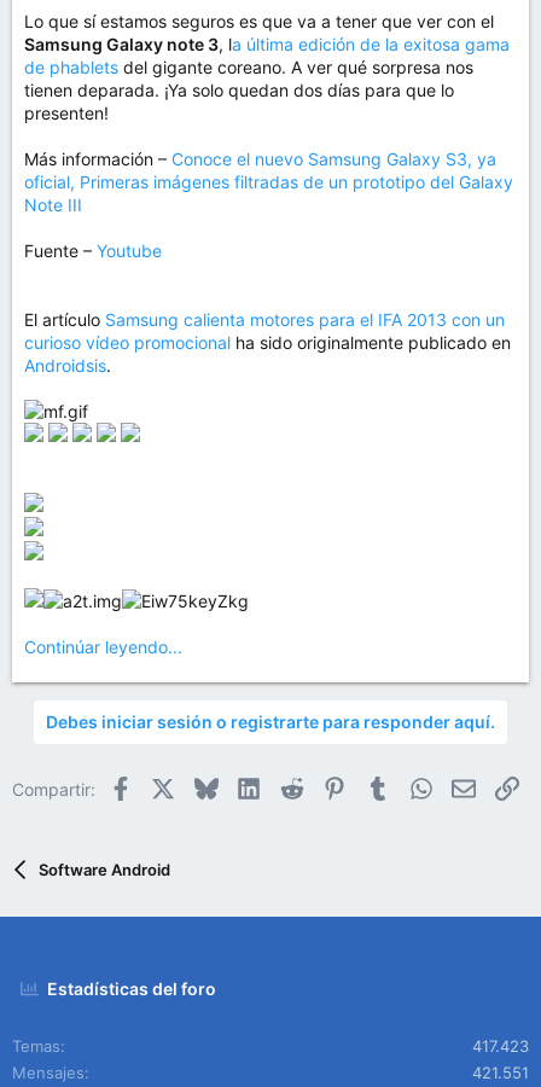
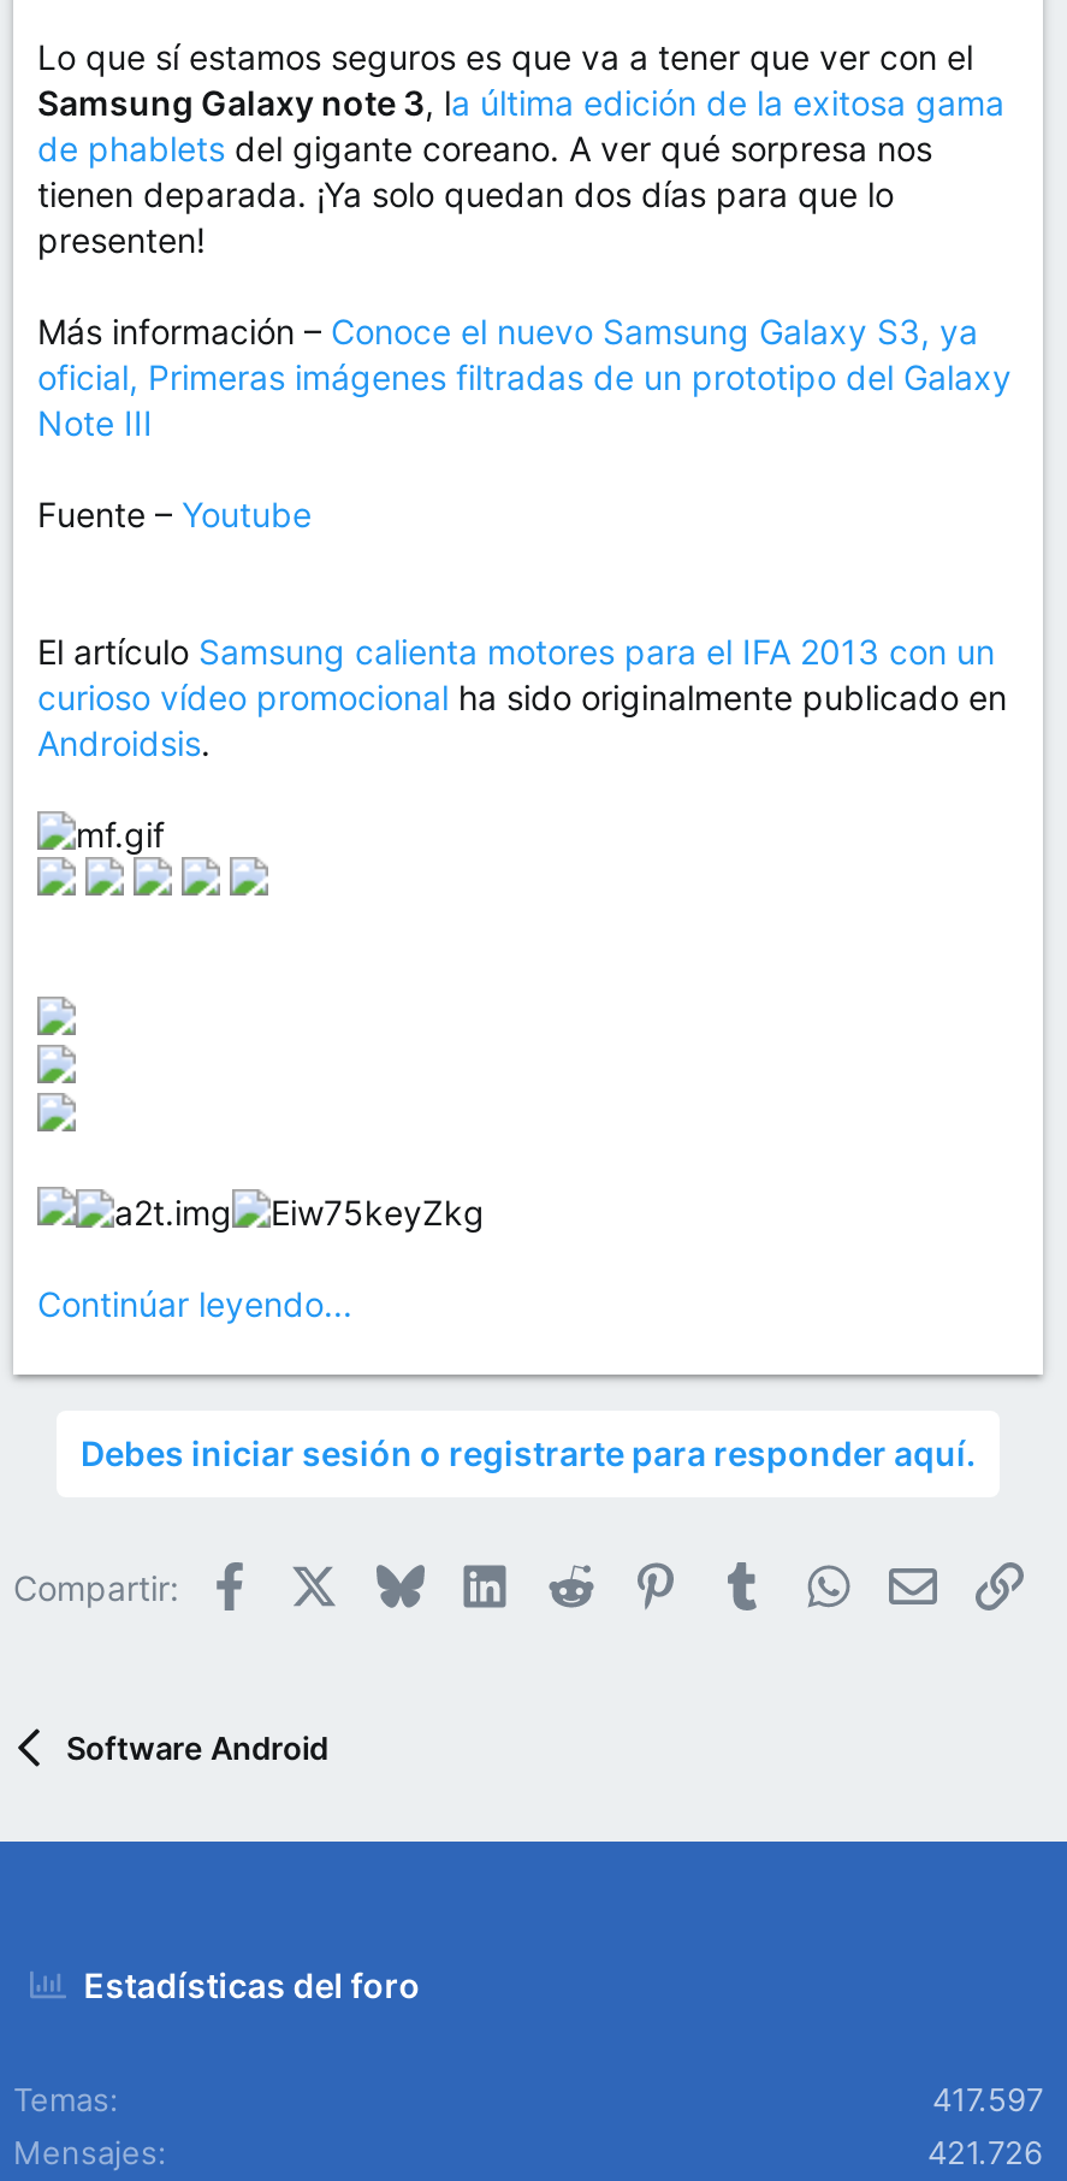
[472,1036,529,1056] 417.423 -> [932,2080,1043,2118] 417.597
[472,1063,529,1082] 421.551 -> [927,2133,1043,2171] 421.726

